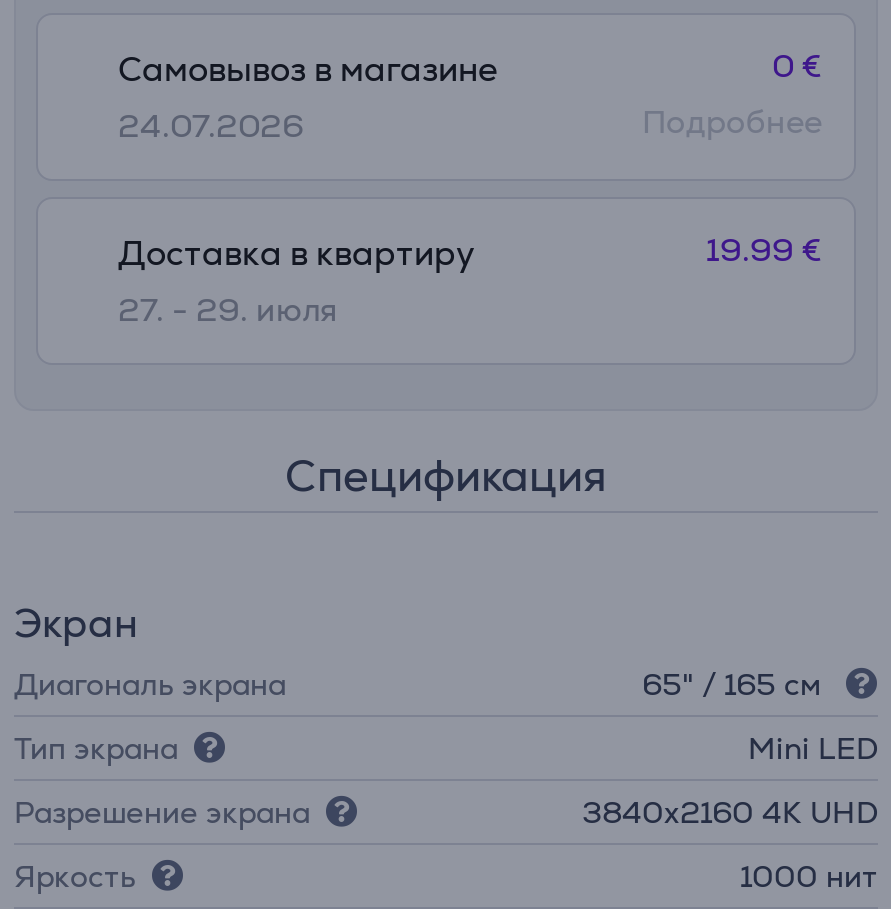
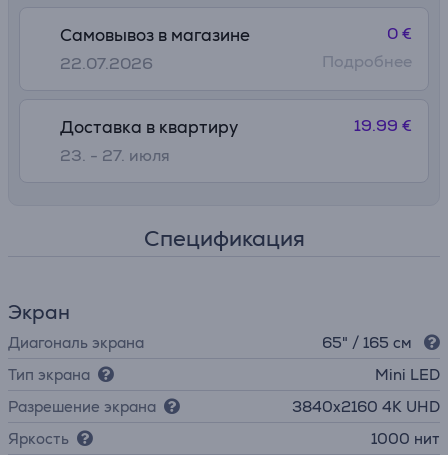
[118,105,304,147] 24.07.2026 -> [60,53,153,74] 22.07.2026
[118,289,338,331] 27. - 29. июля -> [60,145,170,166] 23. - 27. июля

